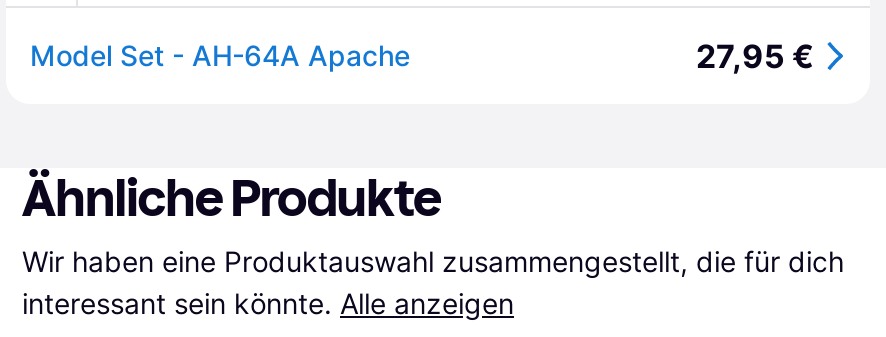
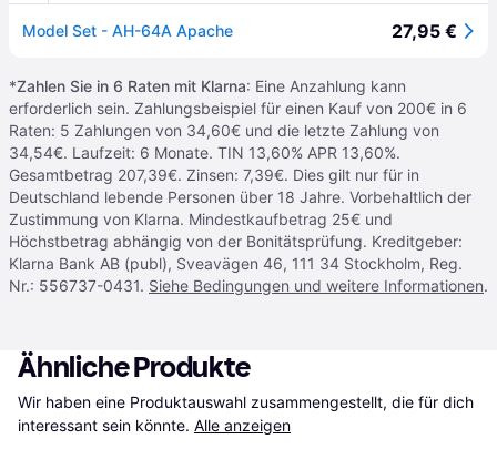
none -> [9,76,488,295] *Zahlen Sie in 6 Raten mit Klarna: Eine Anzahlung kann | erforderlich sein. Zahlungsbeispiel für einen Kauf von 200€ in 6 | Raten: 5 Zahlungen von 34,60€ und die letzte Zahlung von | 34,54€. Laufzeit: 6 Monate. TIN 13,60% APR 13,60%. | Gesamtbetrag 207,39€. Zinsen: 7,39€. Dies gilt nur für in | Deutschland lebende Personen über 18 Jahre. Vorbehaltlich der | Zustimmung von Klarna. Mindestkaufbetrag 25€ und | Höchstbetrag abhängig von der Bonitätsprüfung. Kreditgeber: | Klarna Bank AB (publ), Sveavägen 46, 111 34 Stockholm, Reg. | Nr.: 556737-0431. Siehe Bedingungen und weitere Informationen.

